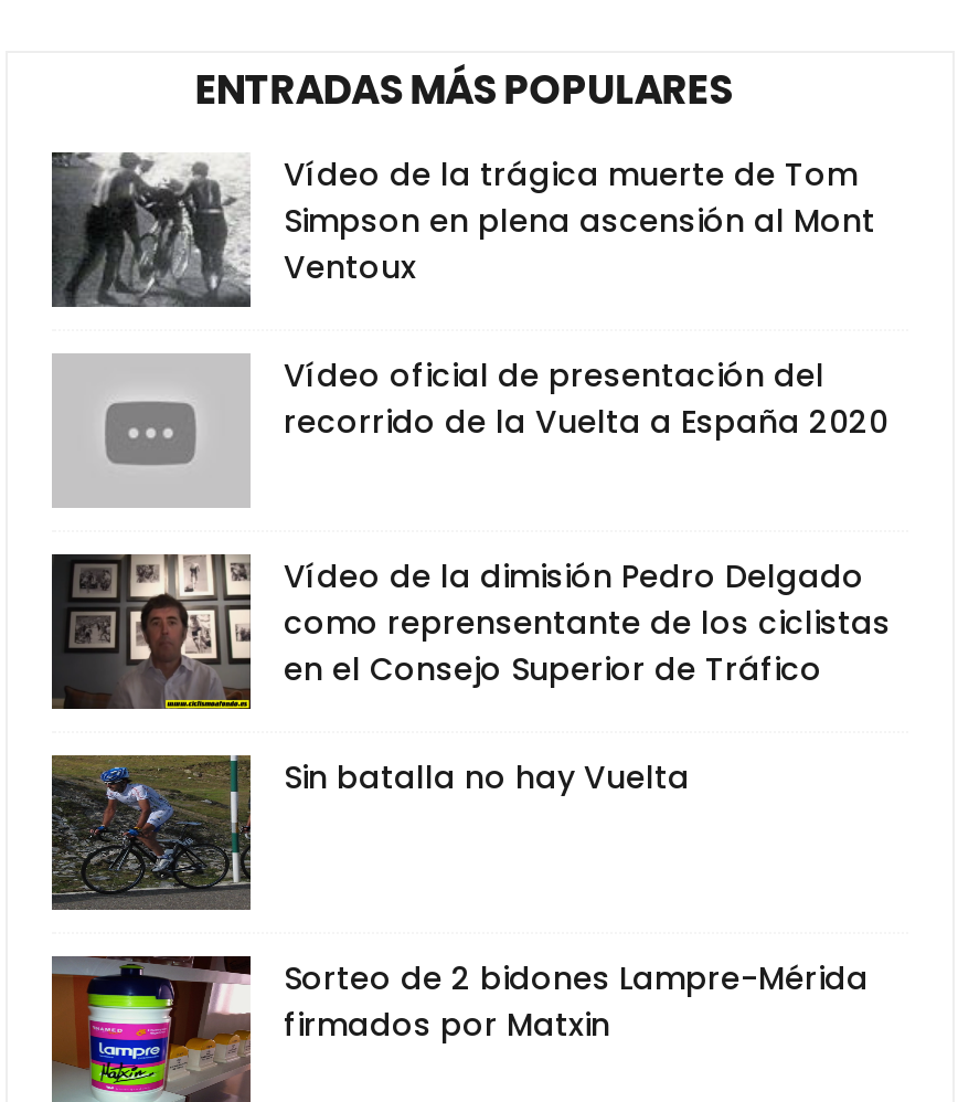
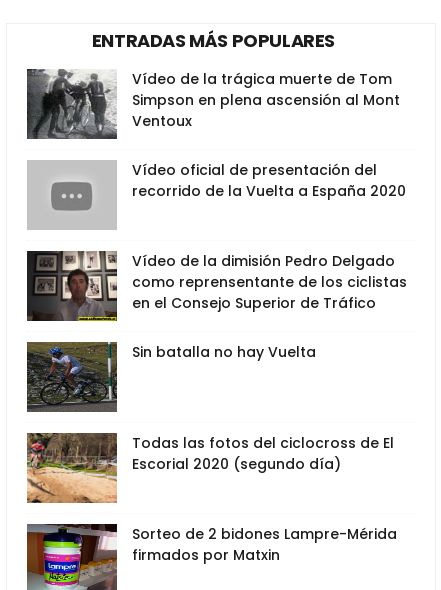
none -> [26,433,394,504] [image] | Todas las fotos del ciclocross de El | Escorial 2020 (segundo día)

